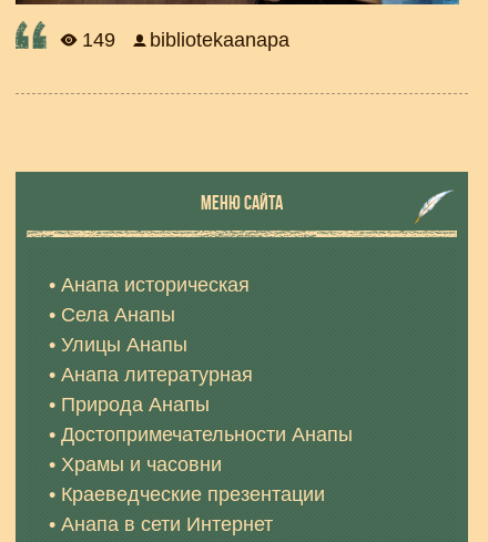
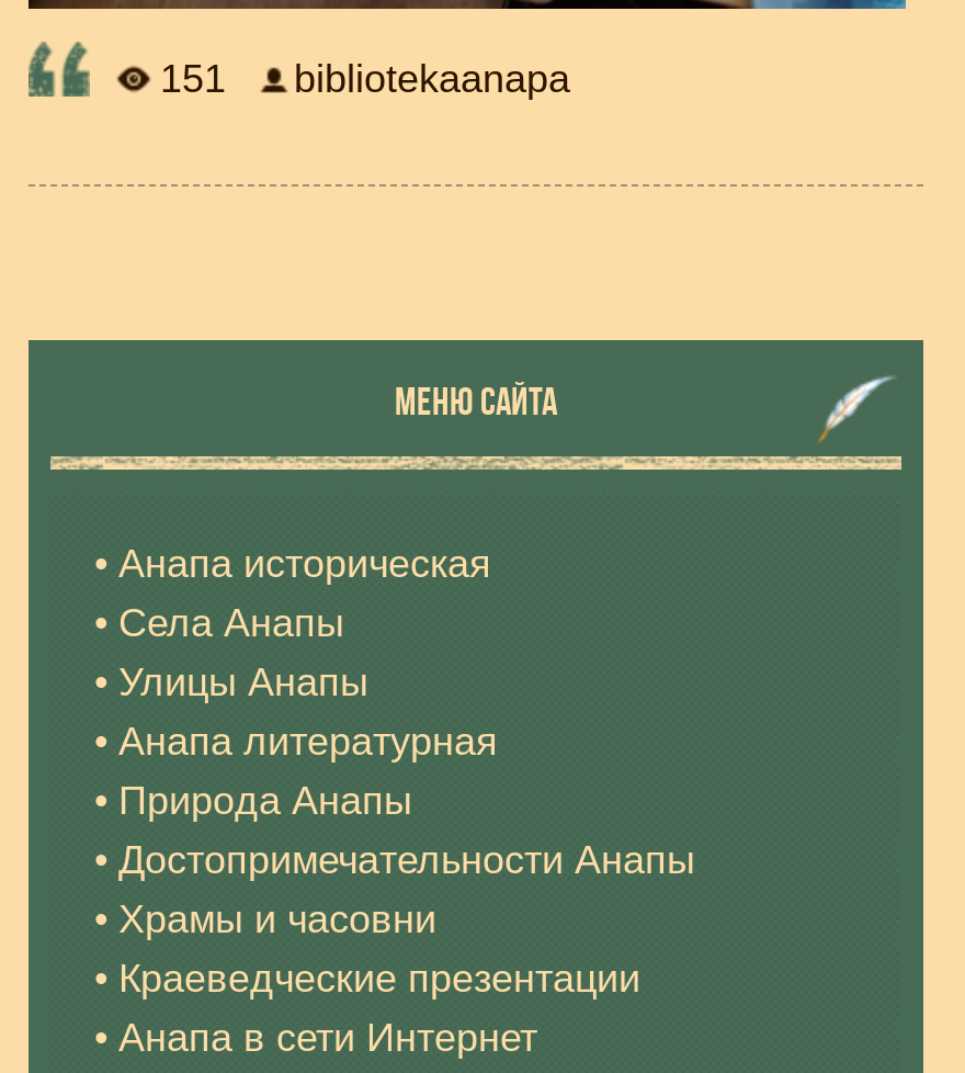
[82,29,289,51] 149 bibliotekaanapa -> [160,57,570,101] 151 bibliotekaanapa

